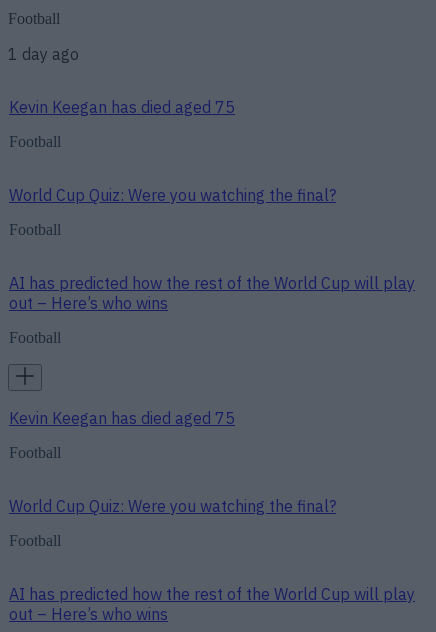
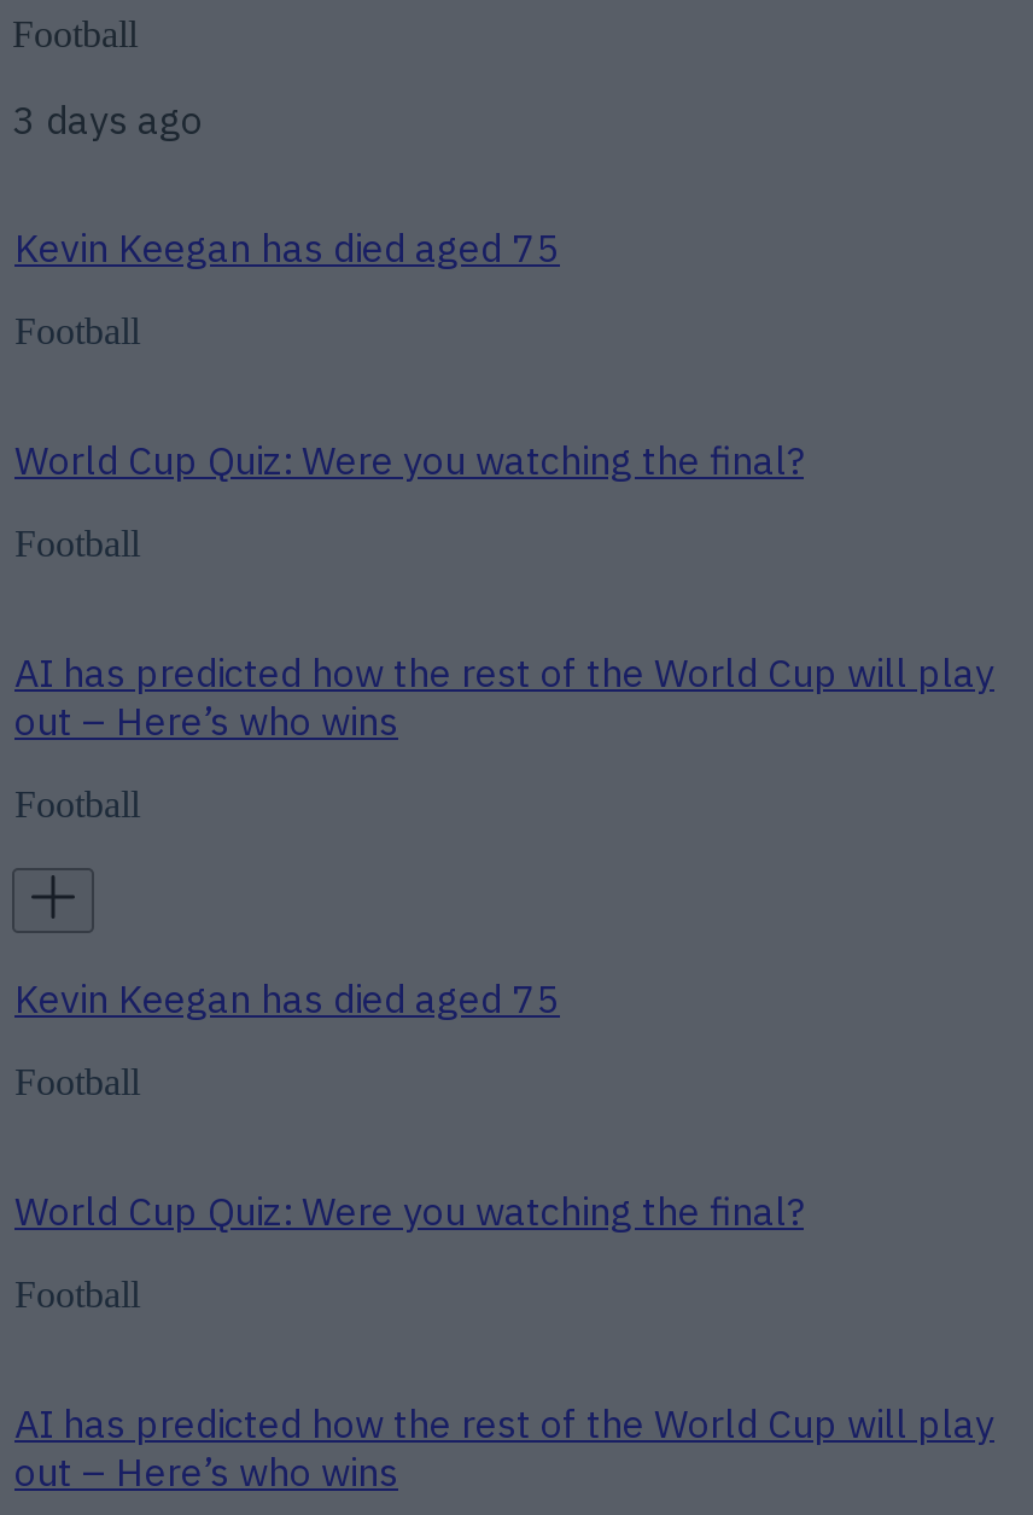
[8,44,79,64] 1 day ago -> [12,95,203,144] 3 days ago

